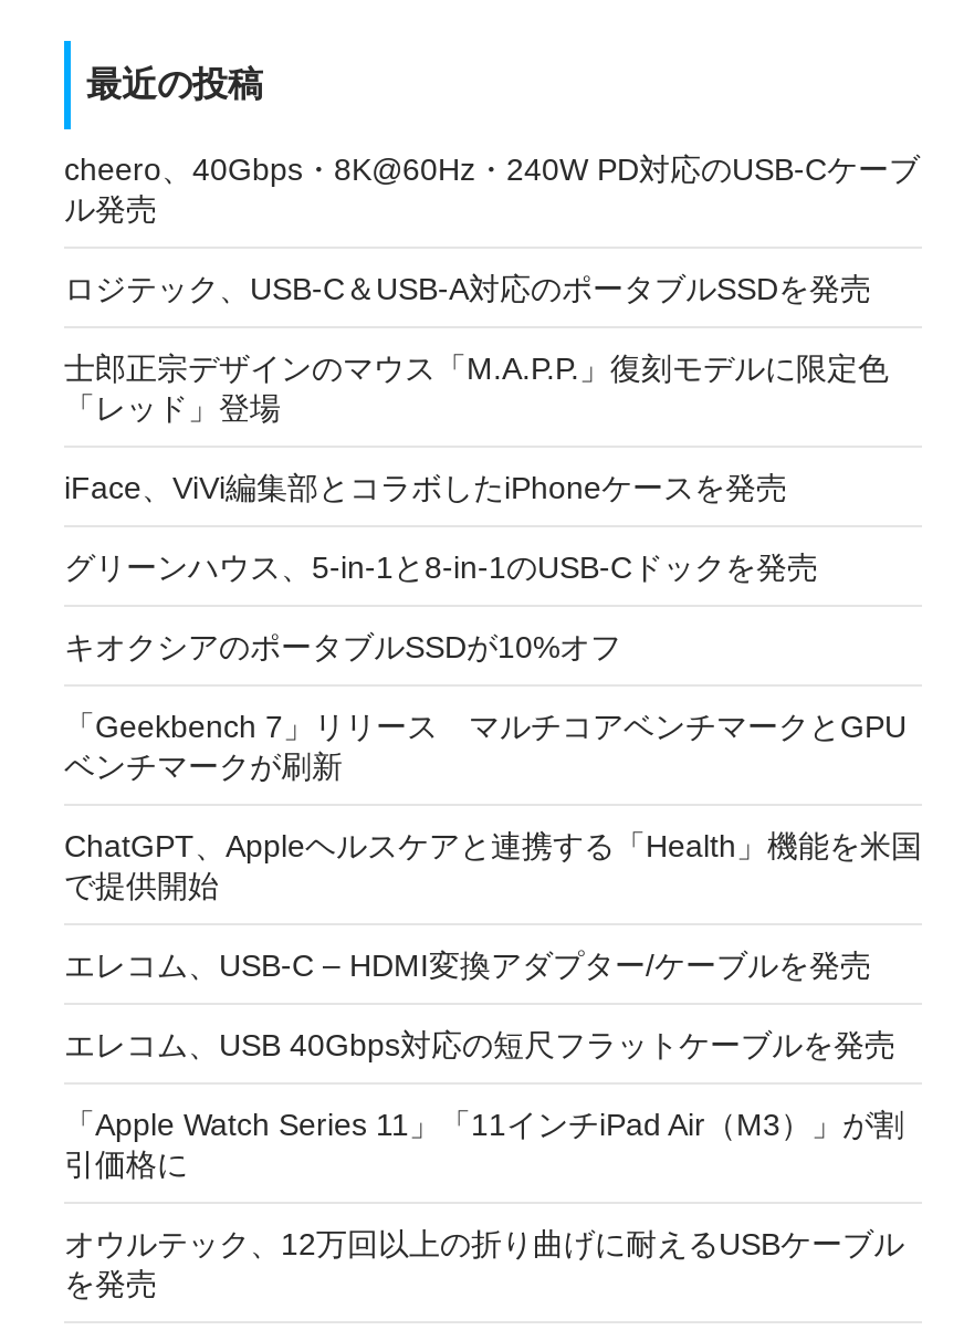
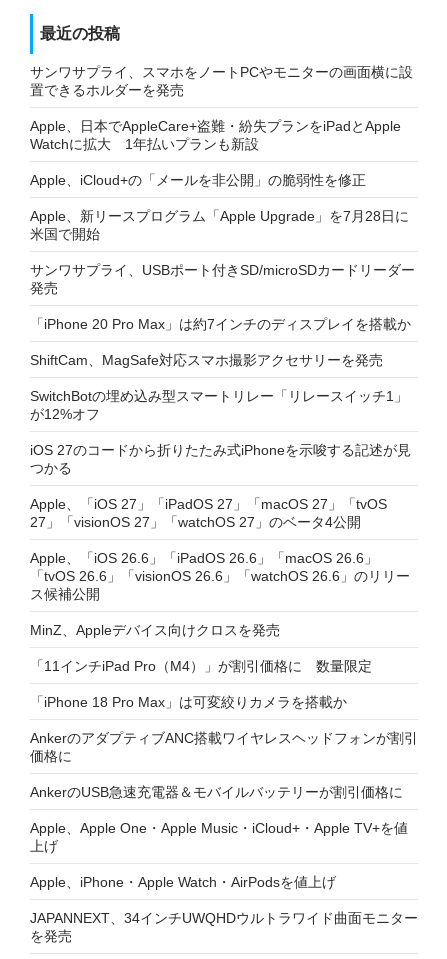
[64,151,922,1261] cheero、40Gbps・8K@60Hz・240W PD対応のUSB-Cケーブ | ル発売 | ロジテック、USB-C＆USB-A対応のポータブルSSDを発売 | 士郎正宗デザインのマウス「M.A.P.P.」復刻モデルに限定色 | 「レッド」登場 | iFace、ViVi編集部とコラボしたiPhoneケースを発売 | グリーンハウス、5-in-1と8-in-1のUSB-Cドックを発売 | キオクシアのポータブルSSDが10%オフ | 「Geekbench 7」リリース マルチコアベンチマークとGPU | ベンチマークが刷新 | ChatGPT、Appleヘルスケアと連携する「Health」機能を米国 | で提供開始 | エレコム、USB-C – HDMI変換アダプター/ケーブルを発売 | エレコム、USB 40Gbps対応の短尺フラットケーブルを発売 | 「Apple Watch Series 11」「11インチiPad Air（M3）」が割 | 引価格に | オウルテック、12万回以上の折り曲げに耐えるUSBケーブル -> [30,64,418,926] サンワサプライ、スマホをノートPCやモニターの画面横に設 | 置できるホルダーを発売 | Apple、日本でAppleCare+盗難・紛失プランをiPadとApple | Watchに拡大 1年払いプランも新設 | Apple、iCloud+の「メールを非公開」の脆弱性を修正 | Apple、新リースプログラム「Apple Upgrade」を7月28日に | 米国で開始 | サンワサプライ、USBポート付きSD/microSDカードリーダー | 発売 | 「iPhone 20 Pro Max」は約7インチのディスプレイを搭載か | ShiftCam、MagSafe対応スマホ撮影アクセサリーを発売 | SwitchBotの埋め込み型スマートリレー「リレースイッチ1」 | が12%オフ | iOS 27のコードから折りたたみ式iPhoneを示唆する記述が見 | つかる | Apple、「iOS 27」「iPadOS 27」「macOS 27」「tvOS | 27」「visionOS 27」「watchOS 27」のベータ4公開 | Apple、「iOS 26.6」「iPadOS 26.6」「macOS 26.6」 | 「tvOS 26.6」「visionOS 26.6」「watchOS 26.6」のリリー | ス候補公開 | MinZ、Appleデバイス向けクロスを発売 | 「11インチiPad Pro（M4）」が割引価格に 数量限定 | 「iPhone 18 Pro Max」は可変絞りカメラを搭載か | AnkerのアダプティブANC搭載ワイヤレスヘッドフォンが割引 | 価格に | AnkerのUSB急速充電器＆モバイルバッテリーが割引価格に | Apple、Apple One・Apple Music・iCloud+・Apple TV+を値 | 上げ | Apple、iPhone・Apple Watch・AirPodsを値上げ | JAPANNEXT、34インチUWQHDウルトラワイド曲面モニター

